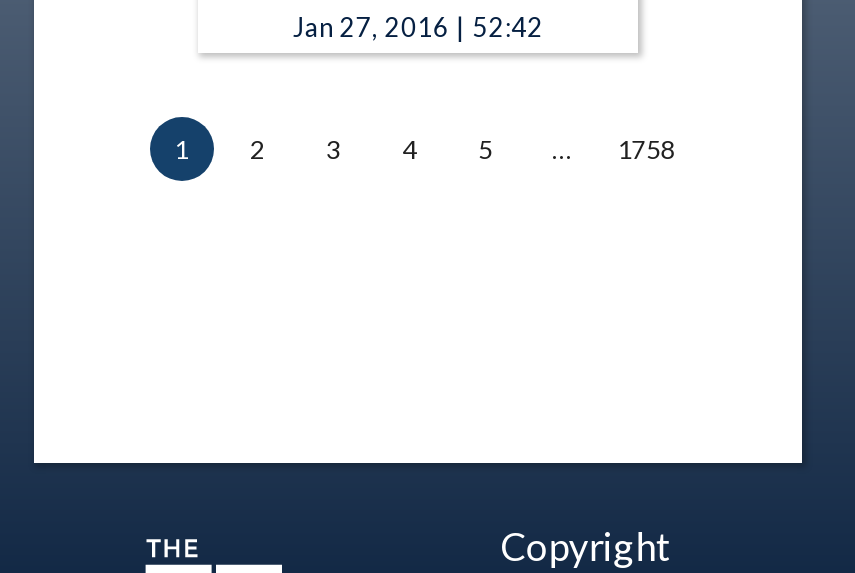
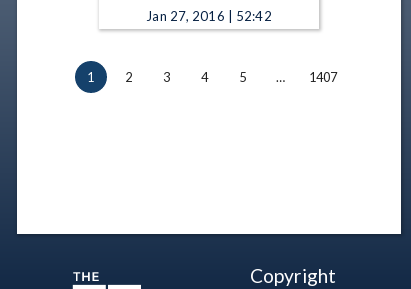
[617,133,675,165] 1758 -> [309,69,337,85] 1407

